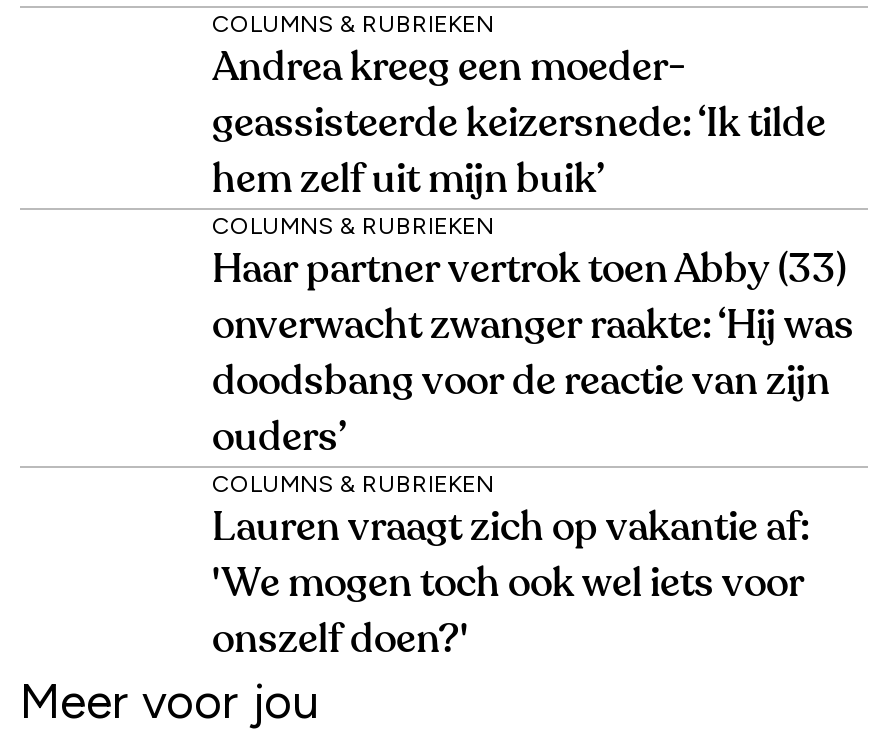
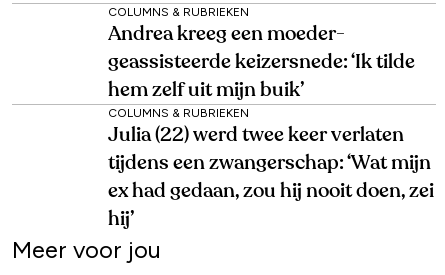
[212,249,854,659] Haar partner vertrok toen Abby (33) | onverwacht zwanger raakte: ‘Hij was | doodsbang voor de reactie van zijn | ouders’ | COLUMNS & RUBRIEKEN | Lauren vraagt zich op vakantie af: | 'We mogen toch ook wel iets voor | onszelf doen?' -> [108,125,434,229] Julia (22) werd twee keer verlaten | tijdens een zwangerschap: ‘Wat mijn | ex had gedaan, zou hij nooit doen, zei | hij’

